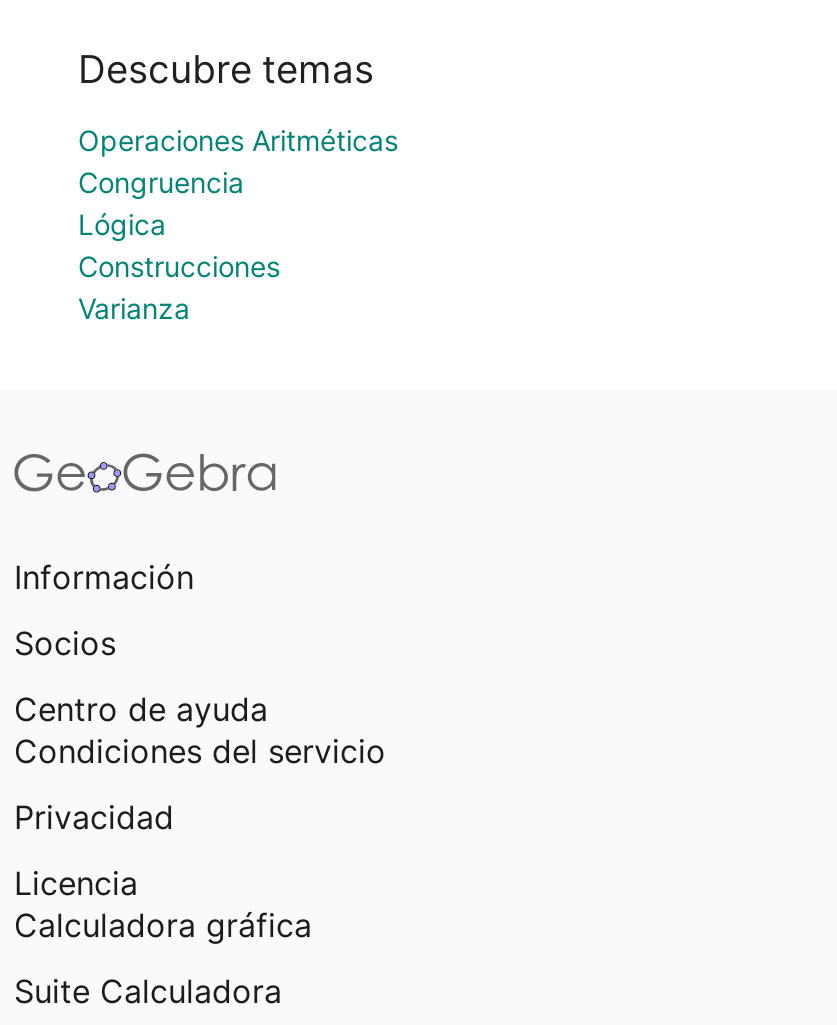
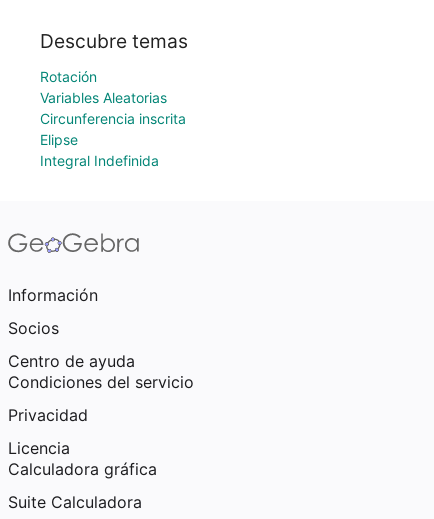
[78,123,398,325] Operaciones Aritméticas | Congruencia | Lógica | Construcciones | Varianza -> [40,68,186,169] Rotación | Variables Aleatorias | Circunferencia inscrita | Elipse | Integral Indefinida

